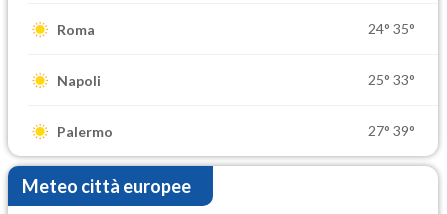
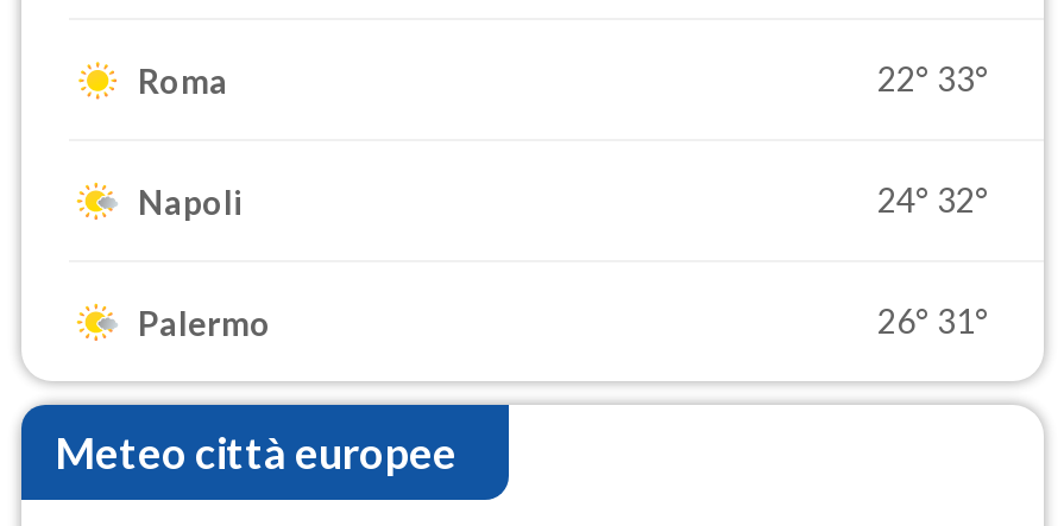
[368,20,415,37] 24° 35° -> [877,57,989,98] 22° 33°
[368,71,415,88] 25° 33° -> [877,178,989,219] 24° 32°
[368,122,415,139] 27° 39° -> [877,299,989,340] 26° 31°

